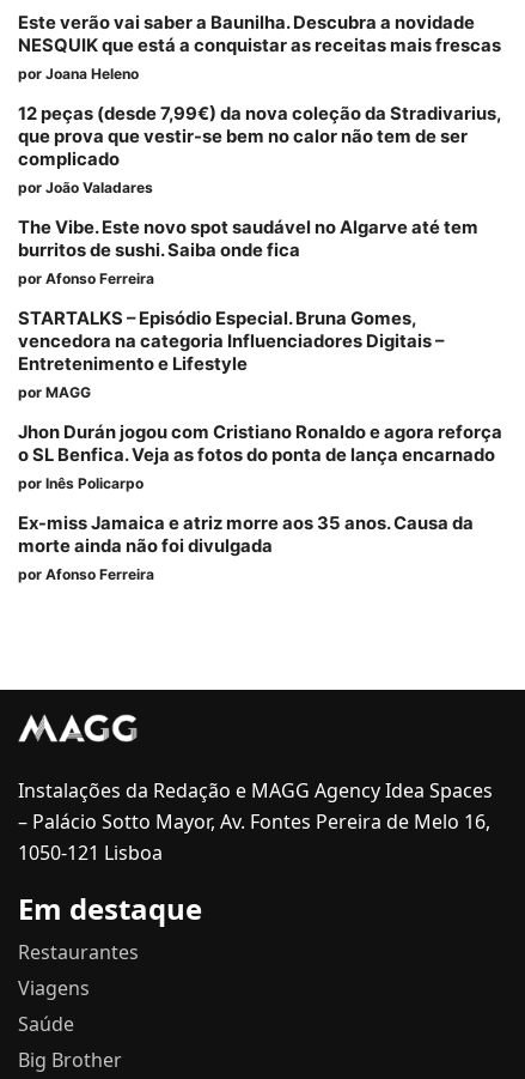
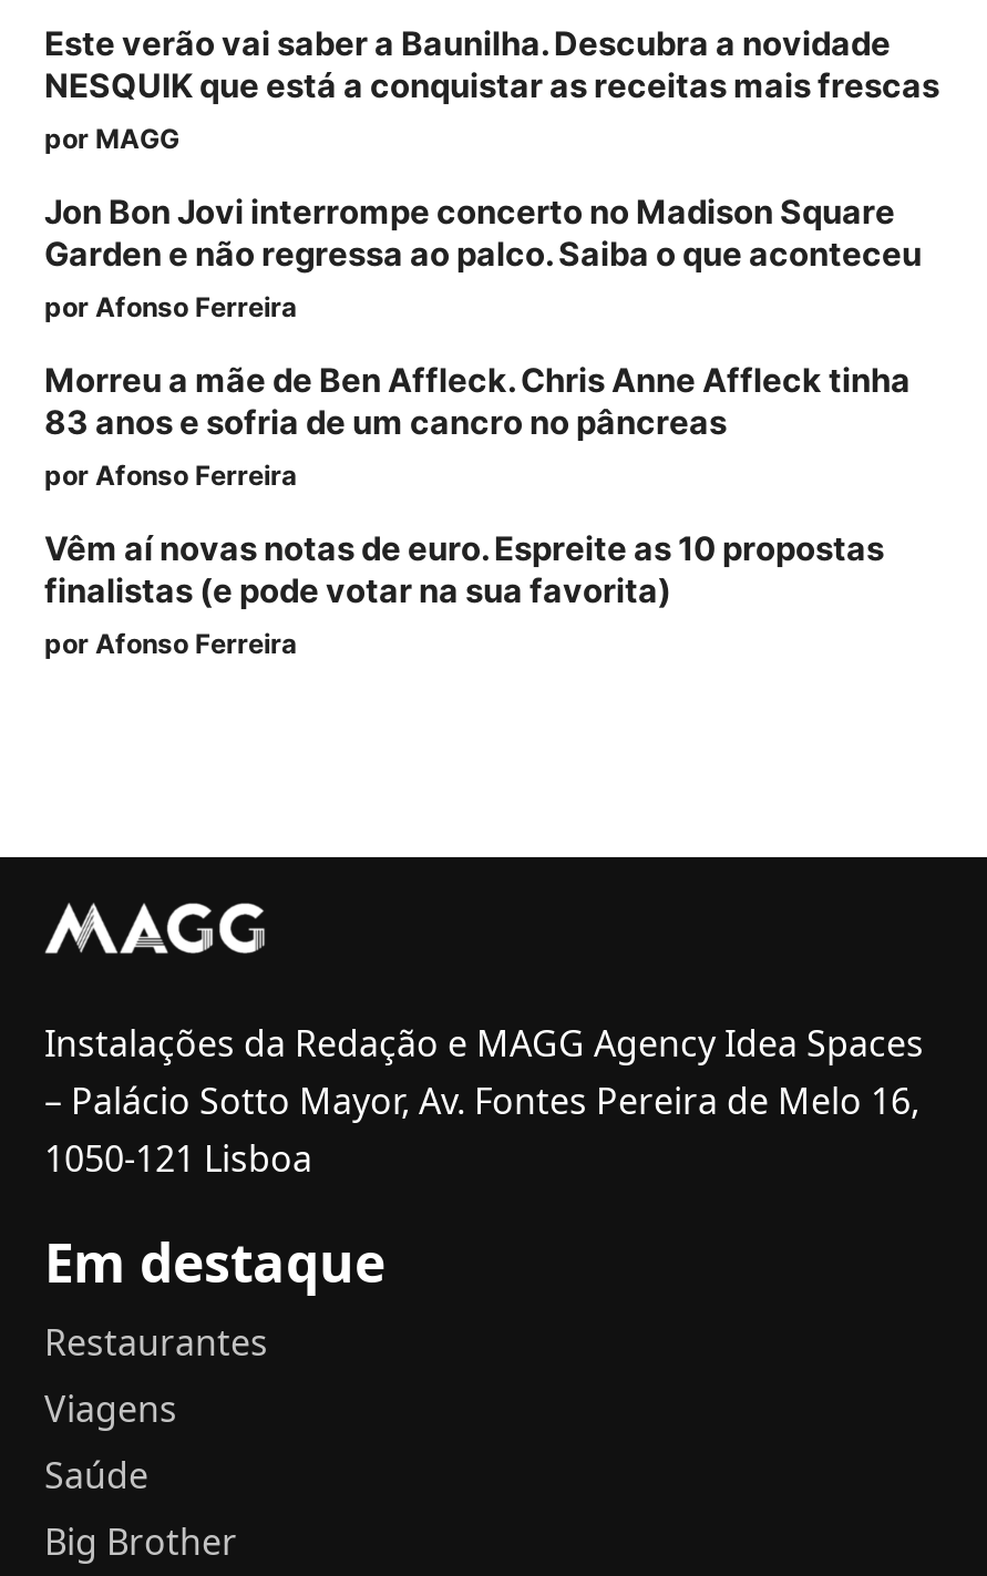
[18,64,500,260] por Joana Heleno | 12 peças (desde 7,99€) da nova coleção da Stradivarius, | que prova que vestir-se bem no calor não tem de ser | complicado | por João Valadares | The Vibe. Este novo spot saudável no Algarve até tem | burritos de sushi. Saiba onde fica -> [44,121,922,274] por MAGG | Jon Bon Jovi interrompe concerto no Madison Square | Garden e não regressa ao palco. Saiba o que aconteceu
[18,307,502,556] STARTALKS – Episódio Especial. Bruna Gomes, | vencedora na categoria Influenciadores Digitais – | Entretenimento e Lifestyle | por MAGG | Jhon Durán jogou com Cristiano Ronaldo e agora reforça | o SL Benfica. Veja as fotos do ponta de lança encarnado | por Inês Policarpo | Ex-miss Jamaica e atriz morre aos 35 anos. Causa da | morte ainda não foi divulgada -> [44,360,911,610] Morreu a mãe de Ben Affleck. Chris Anne Affleck tinha | 83 anos e sofria de um cancro no pâncreas | por Afonso Ferreira | Vêm aí novas notas de euro. Espreite as 10 propostas | finalistas (e pode votar na sua favorita)

